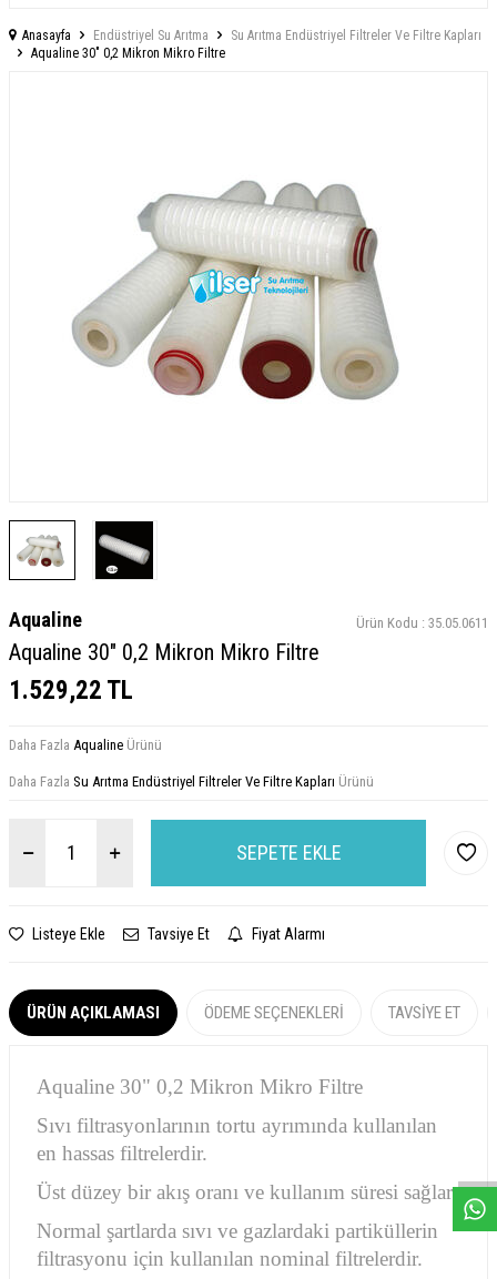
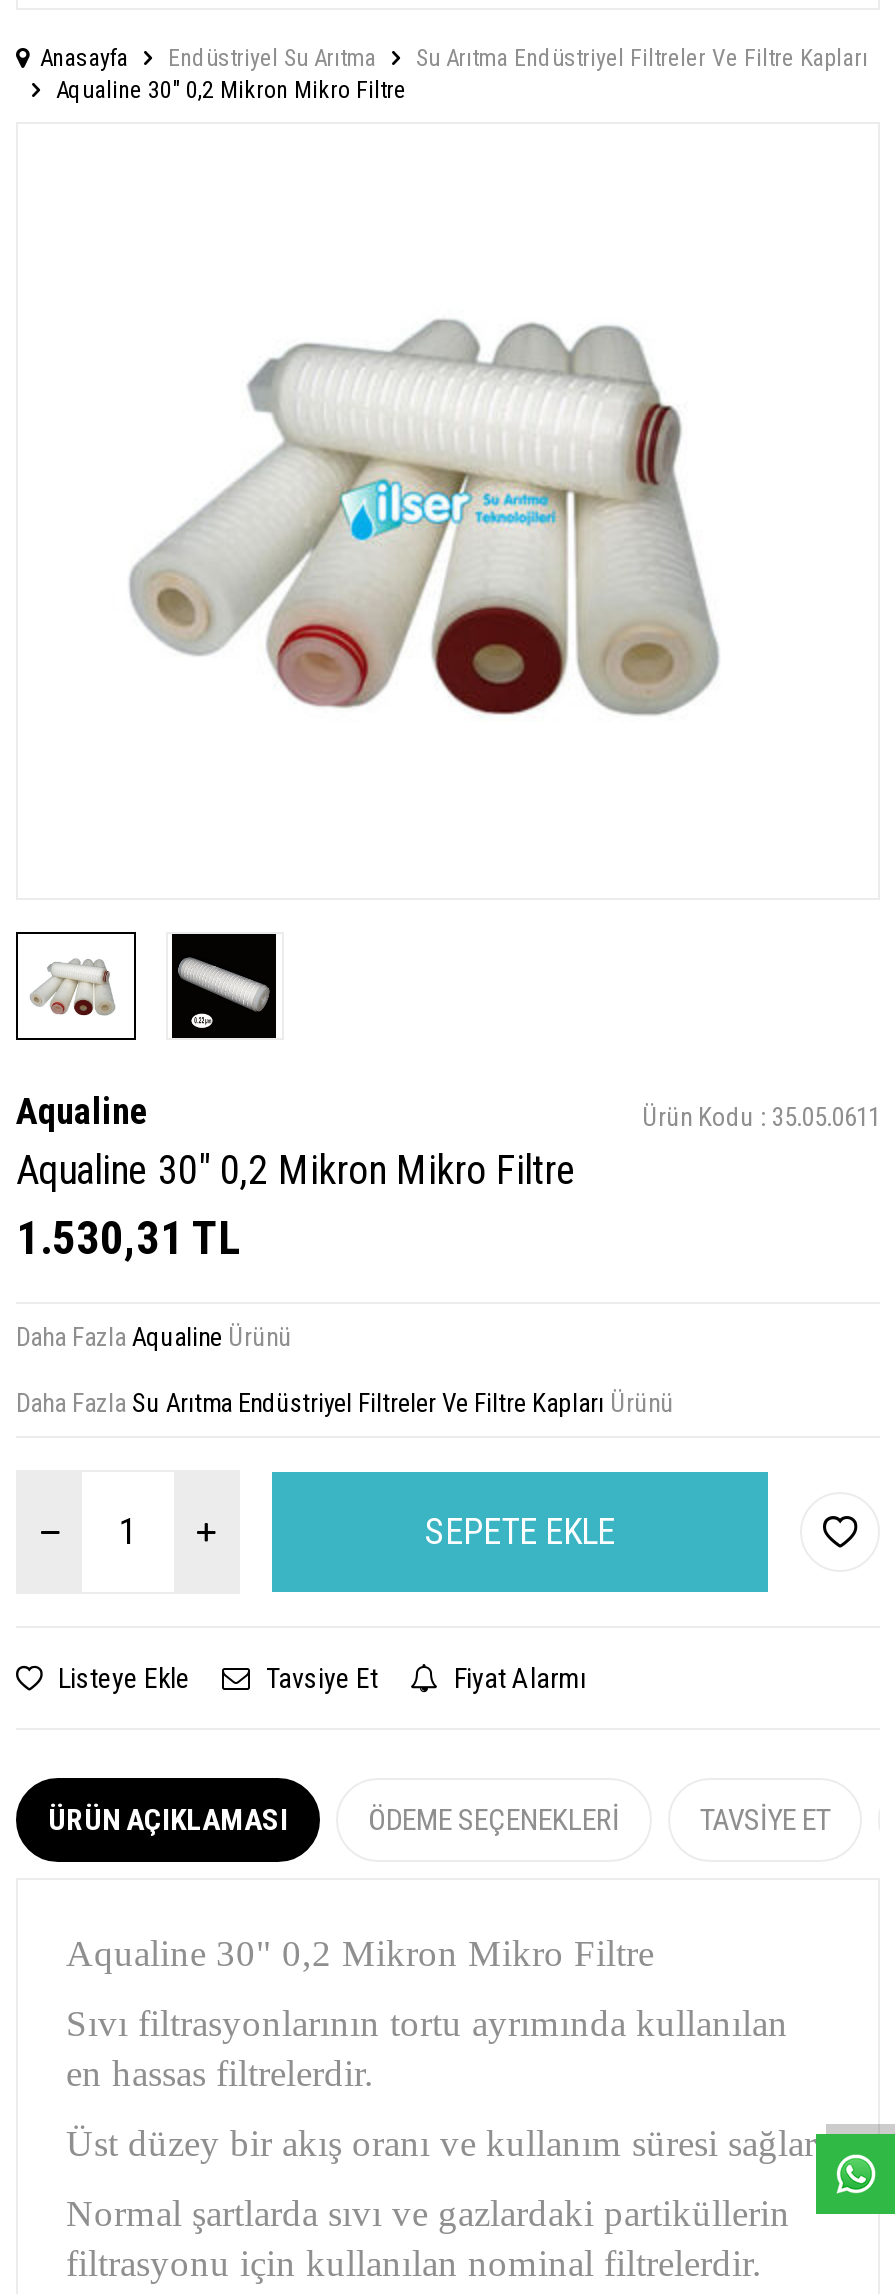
[9,675,133,705] 1.529,22 TL -> [16,1212,240,1266] 1.530,31 TL

